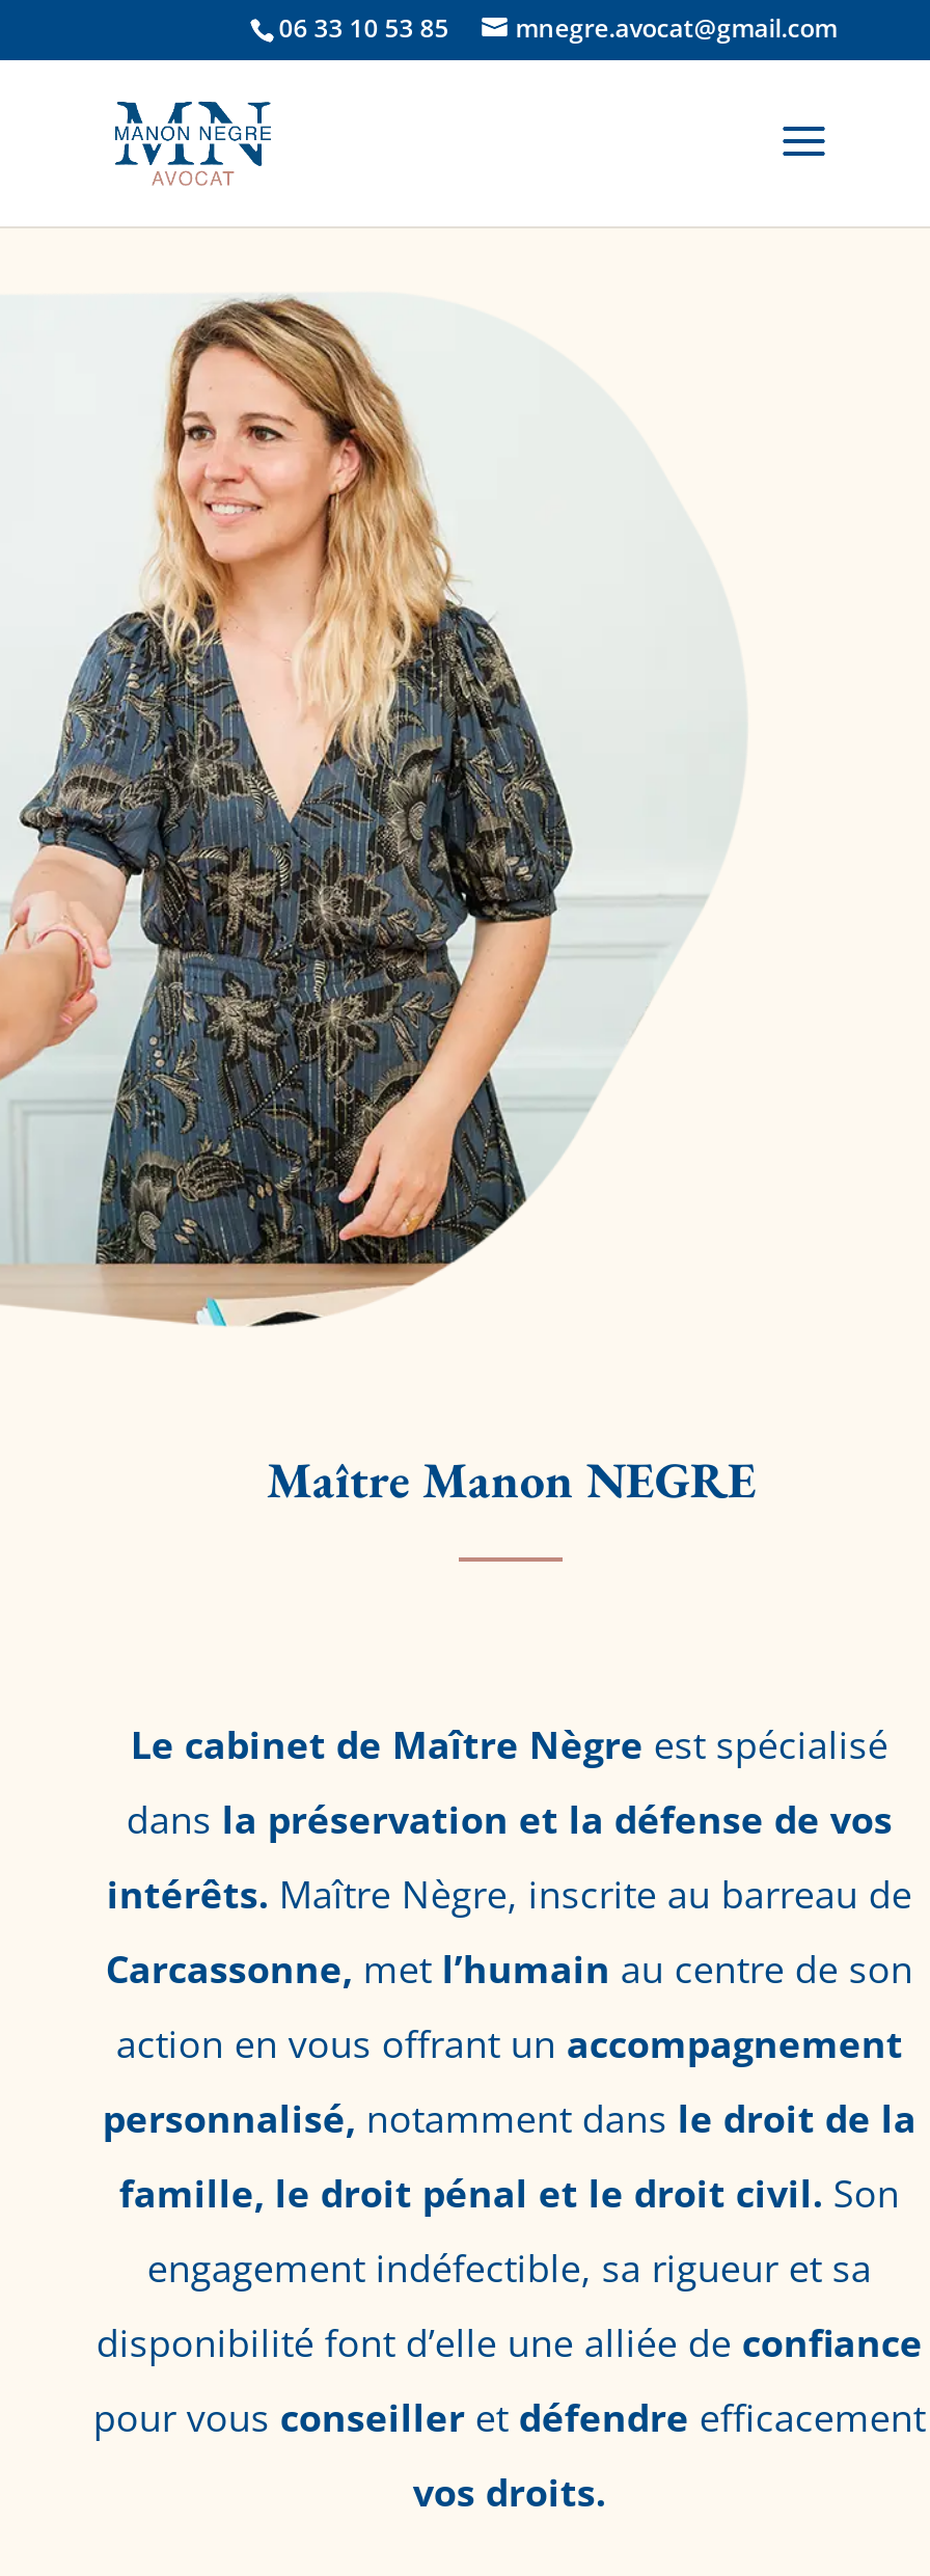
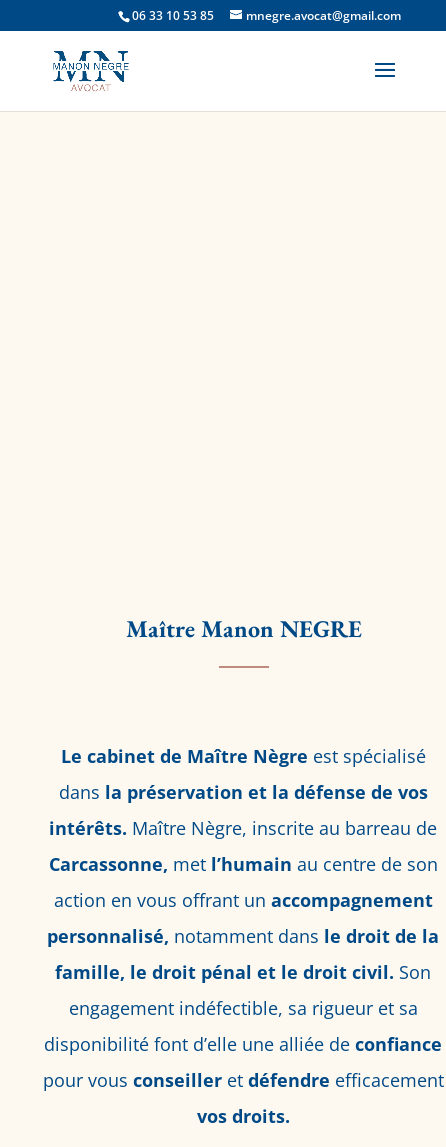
[6,295,743,1329] [image] -> none

